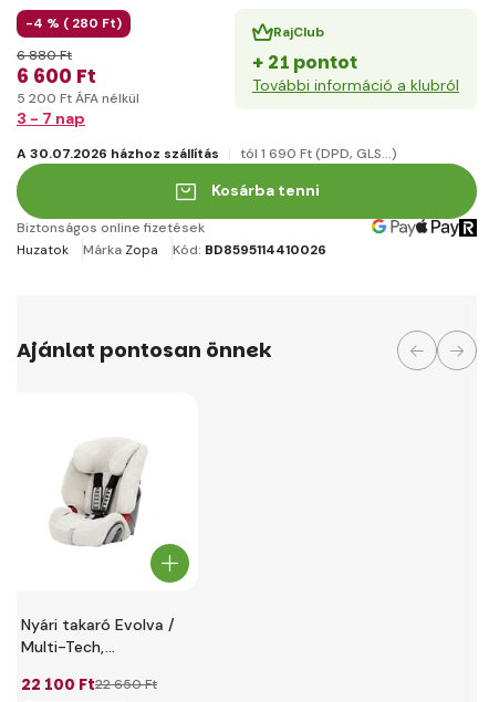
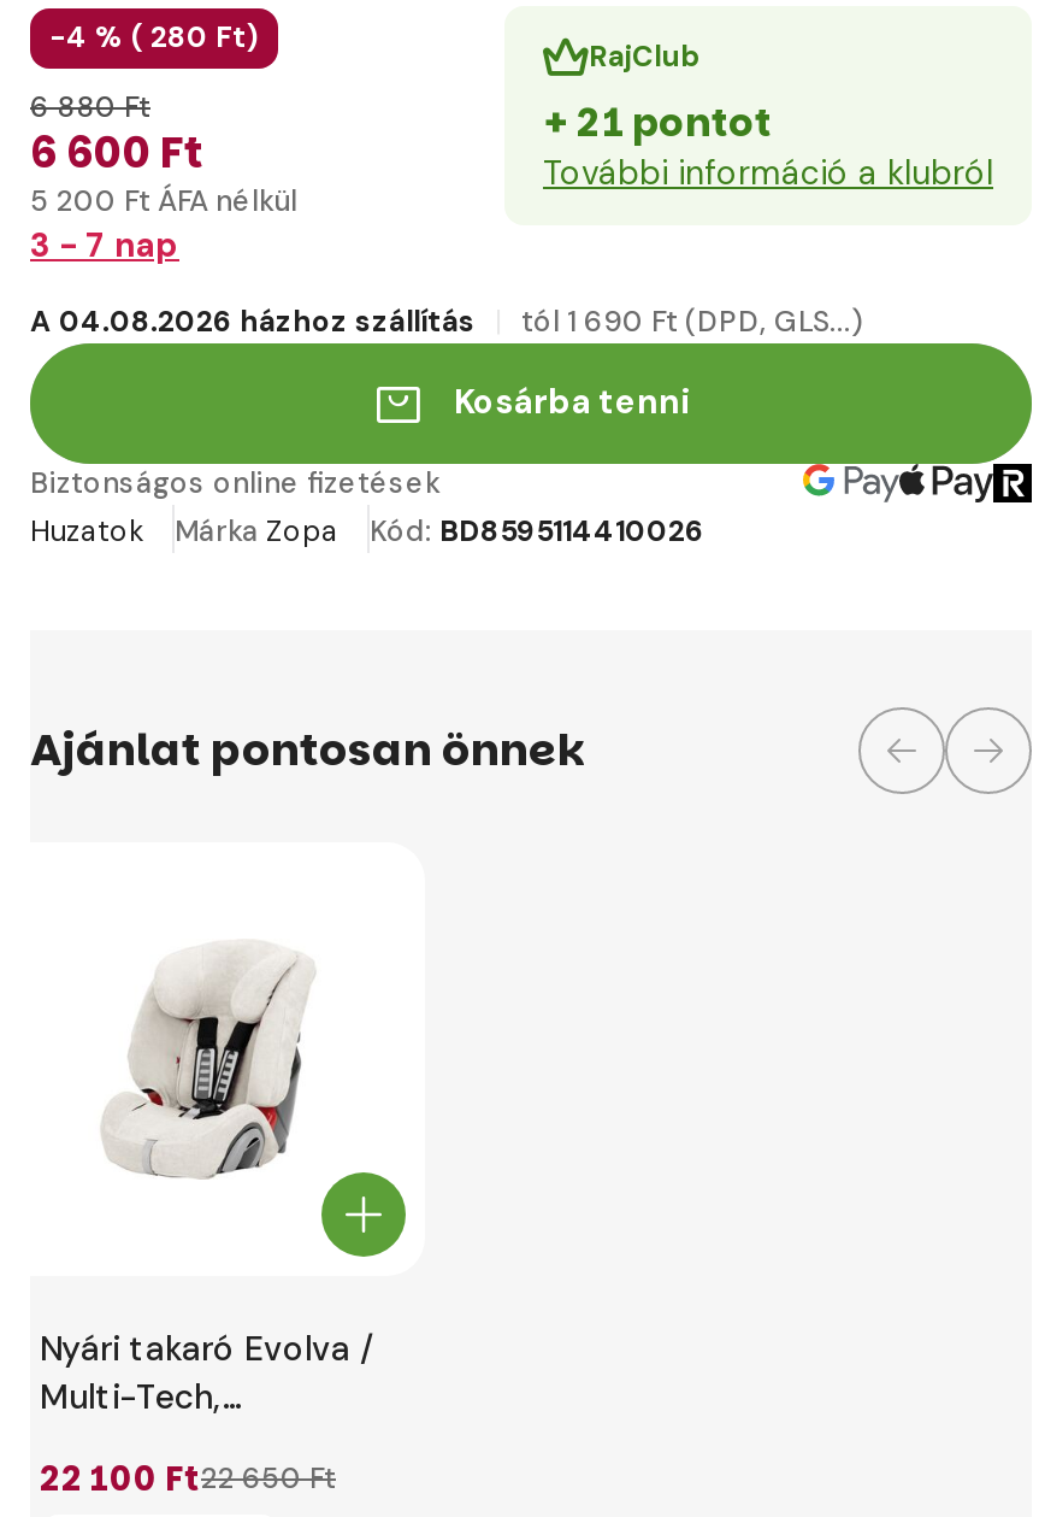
[17,145,219,162] A 30.07.2026 házhoz szállítás -> [30,302,476,341] A 04.08.2026 házhoz szállítás

